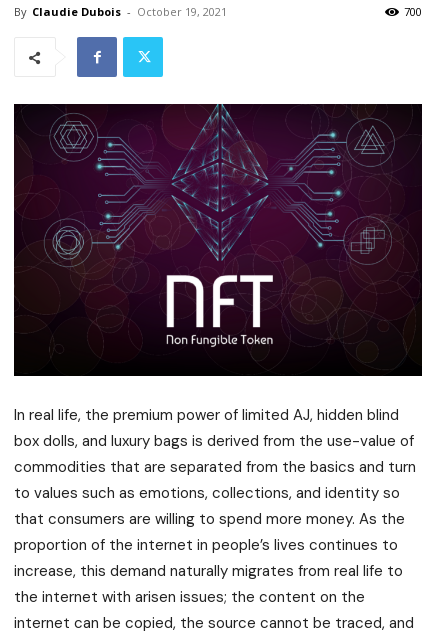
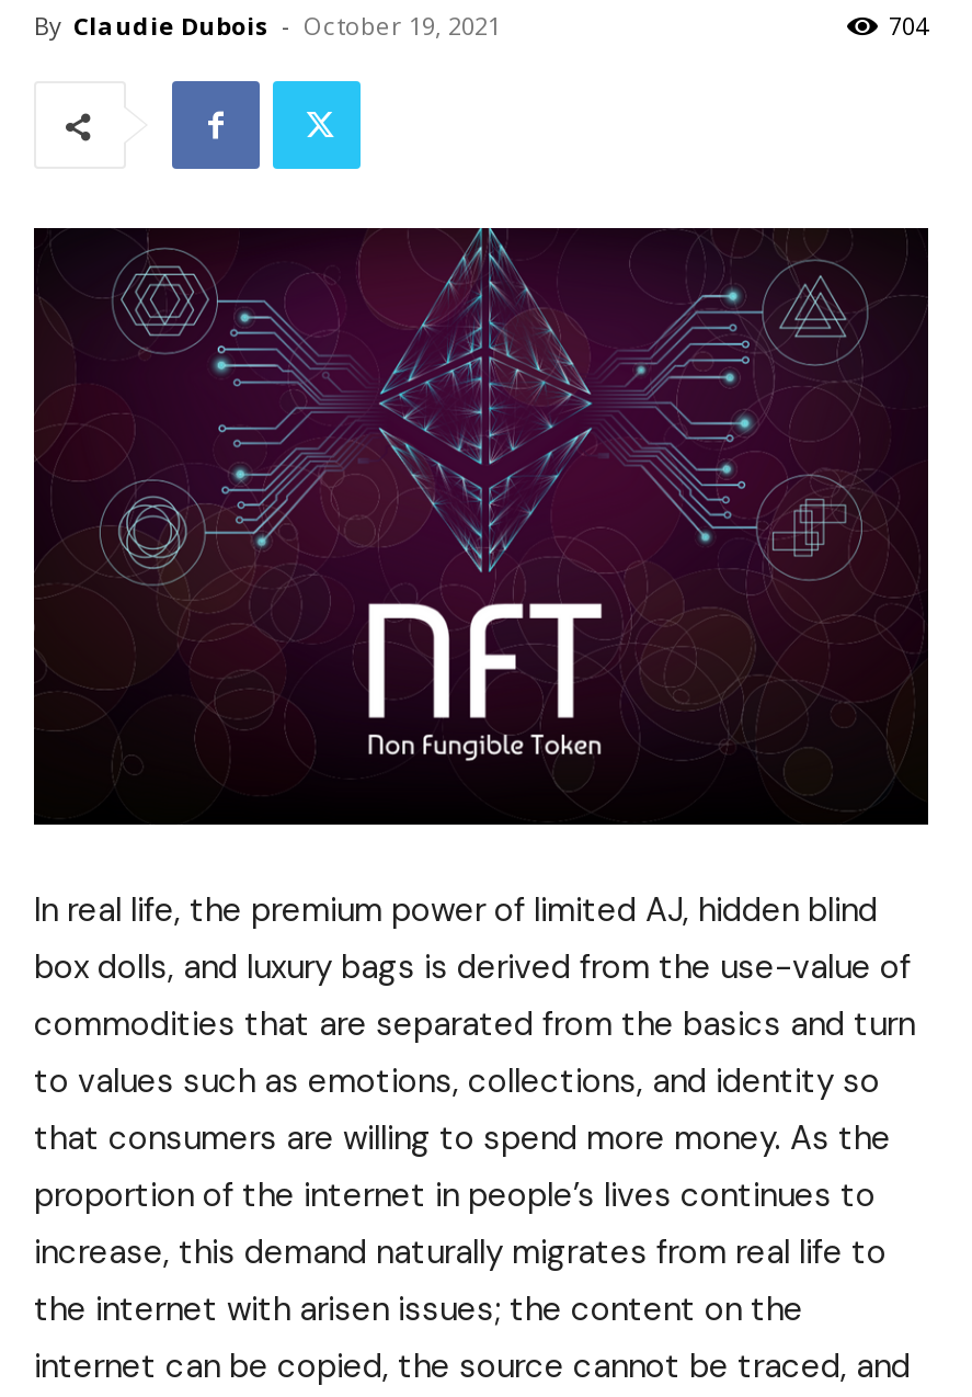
[404,4,422,19] 700 -> [889,9,928,42] 704

